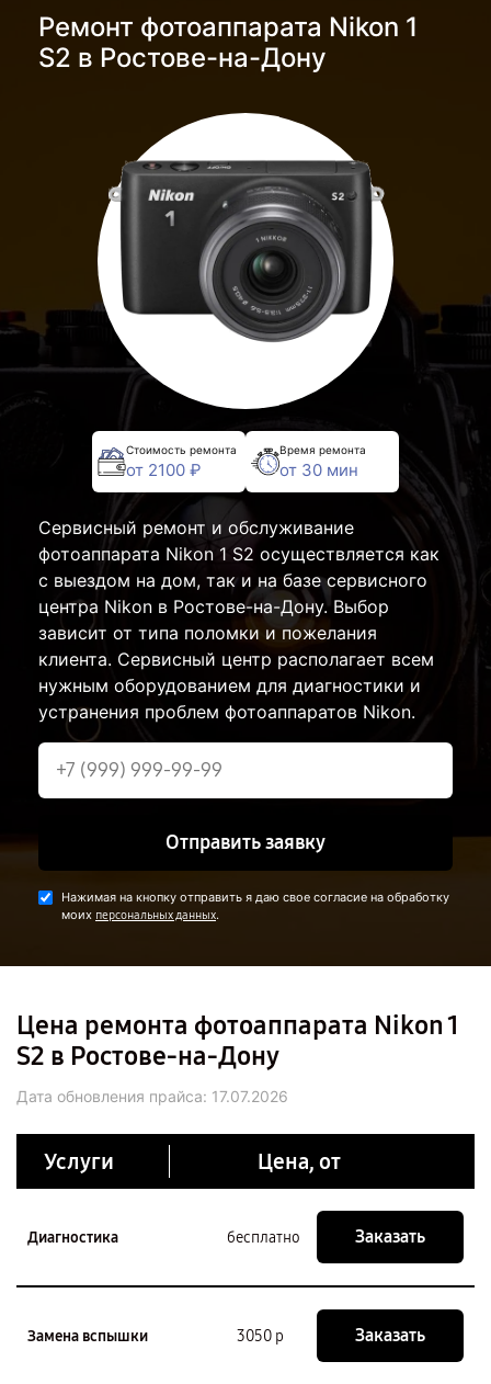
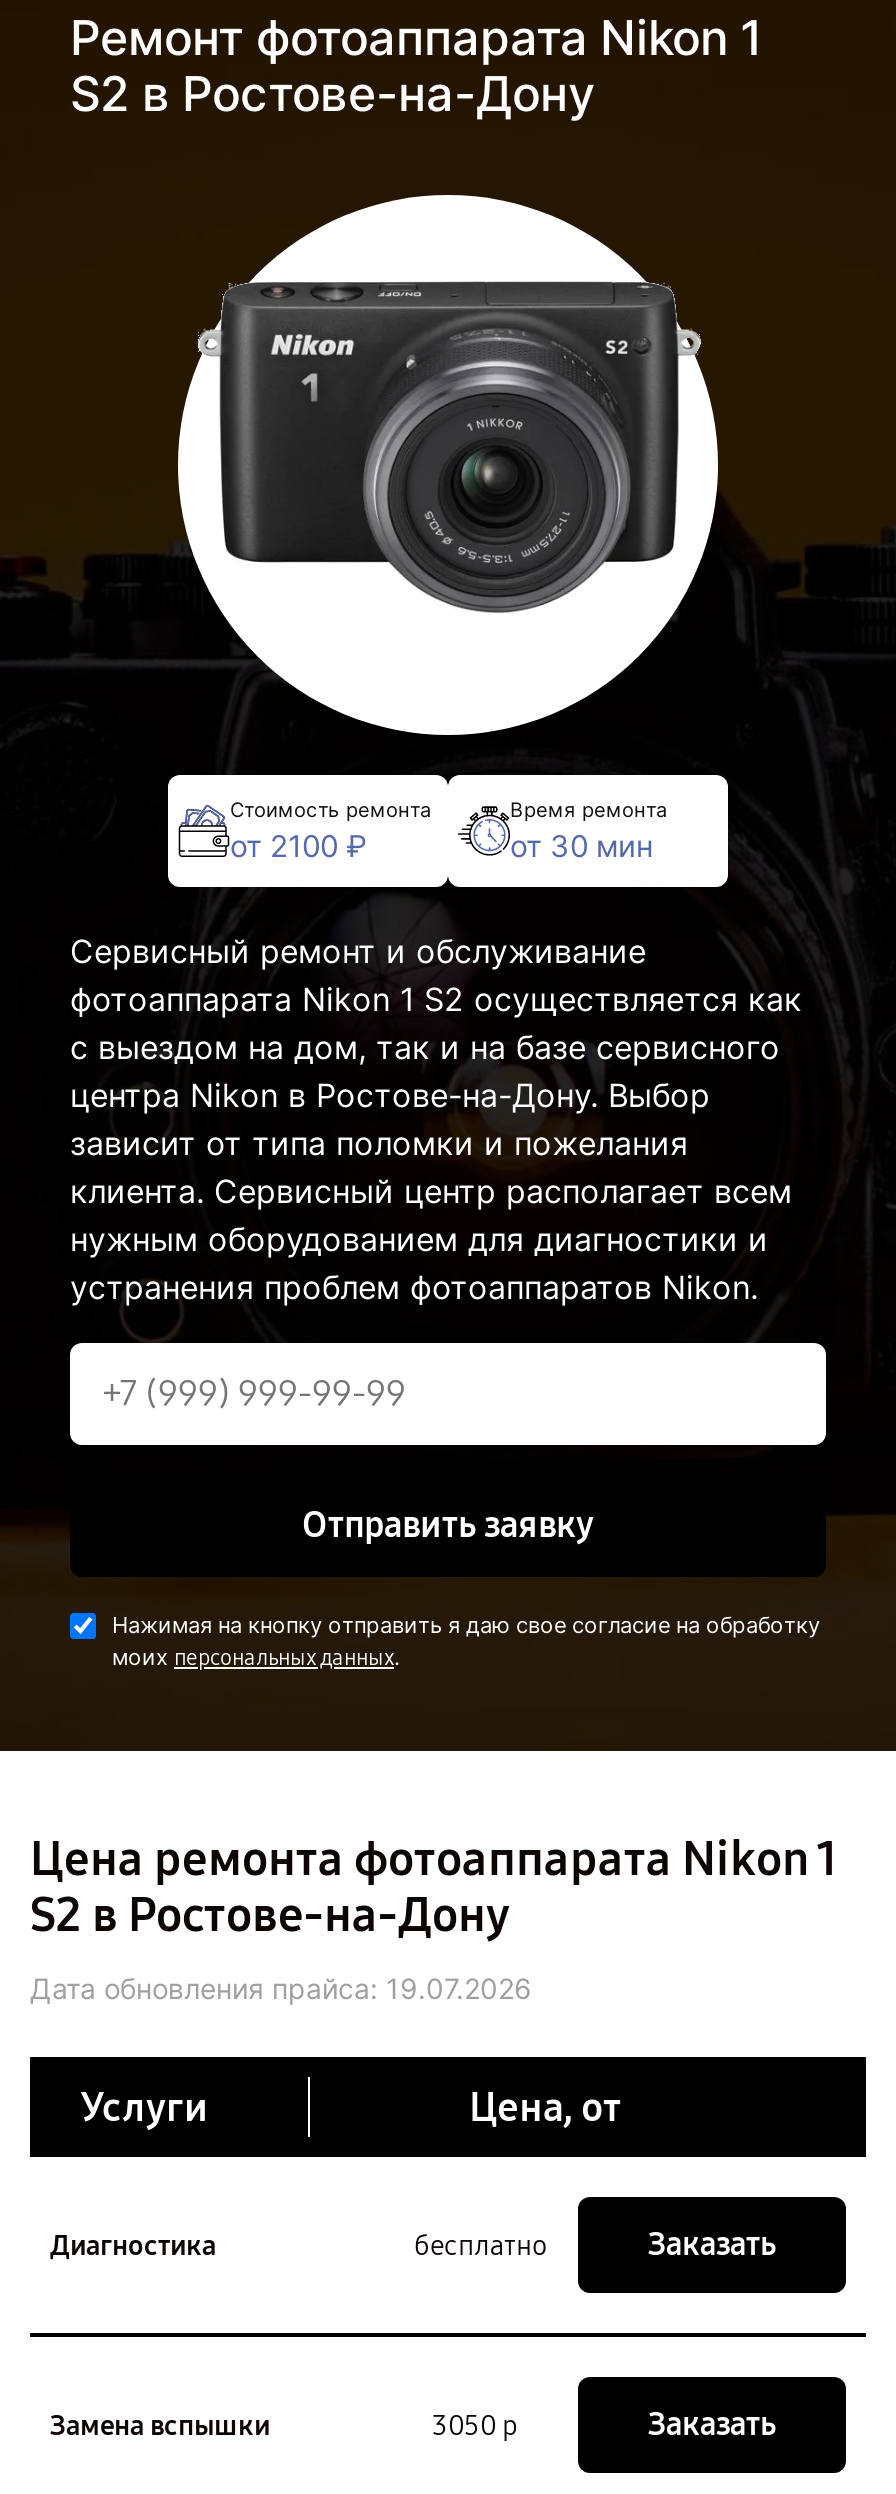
[16,1087,288,1105] Дата обновления прайса: 17.07.2026 -> [30,1971,532,2005] Дата обновления прайса: 19.07.2026

